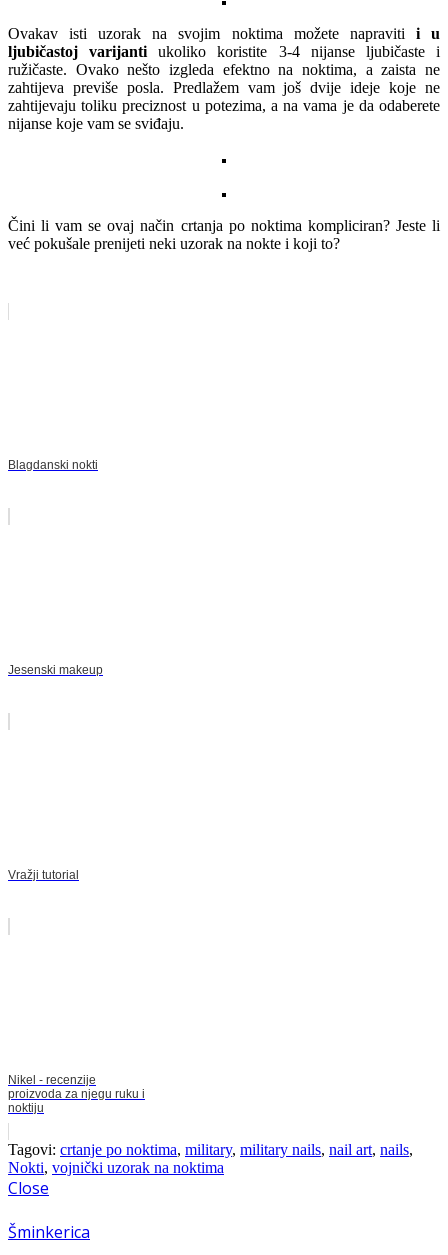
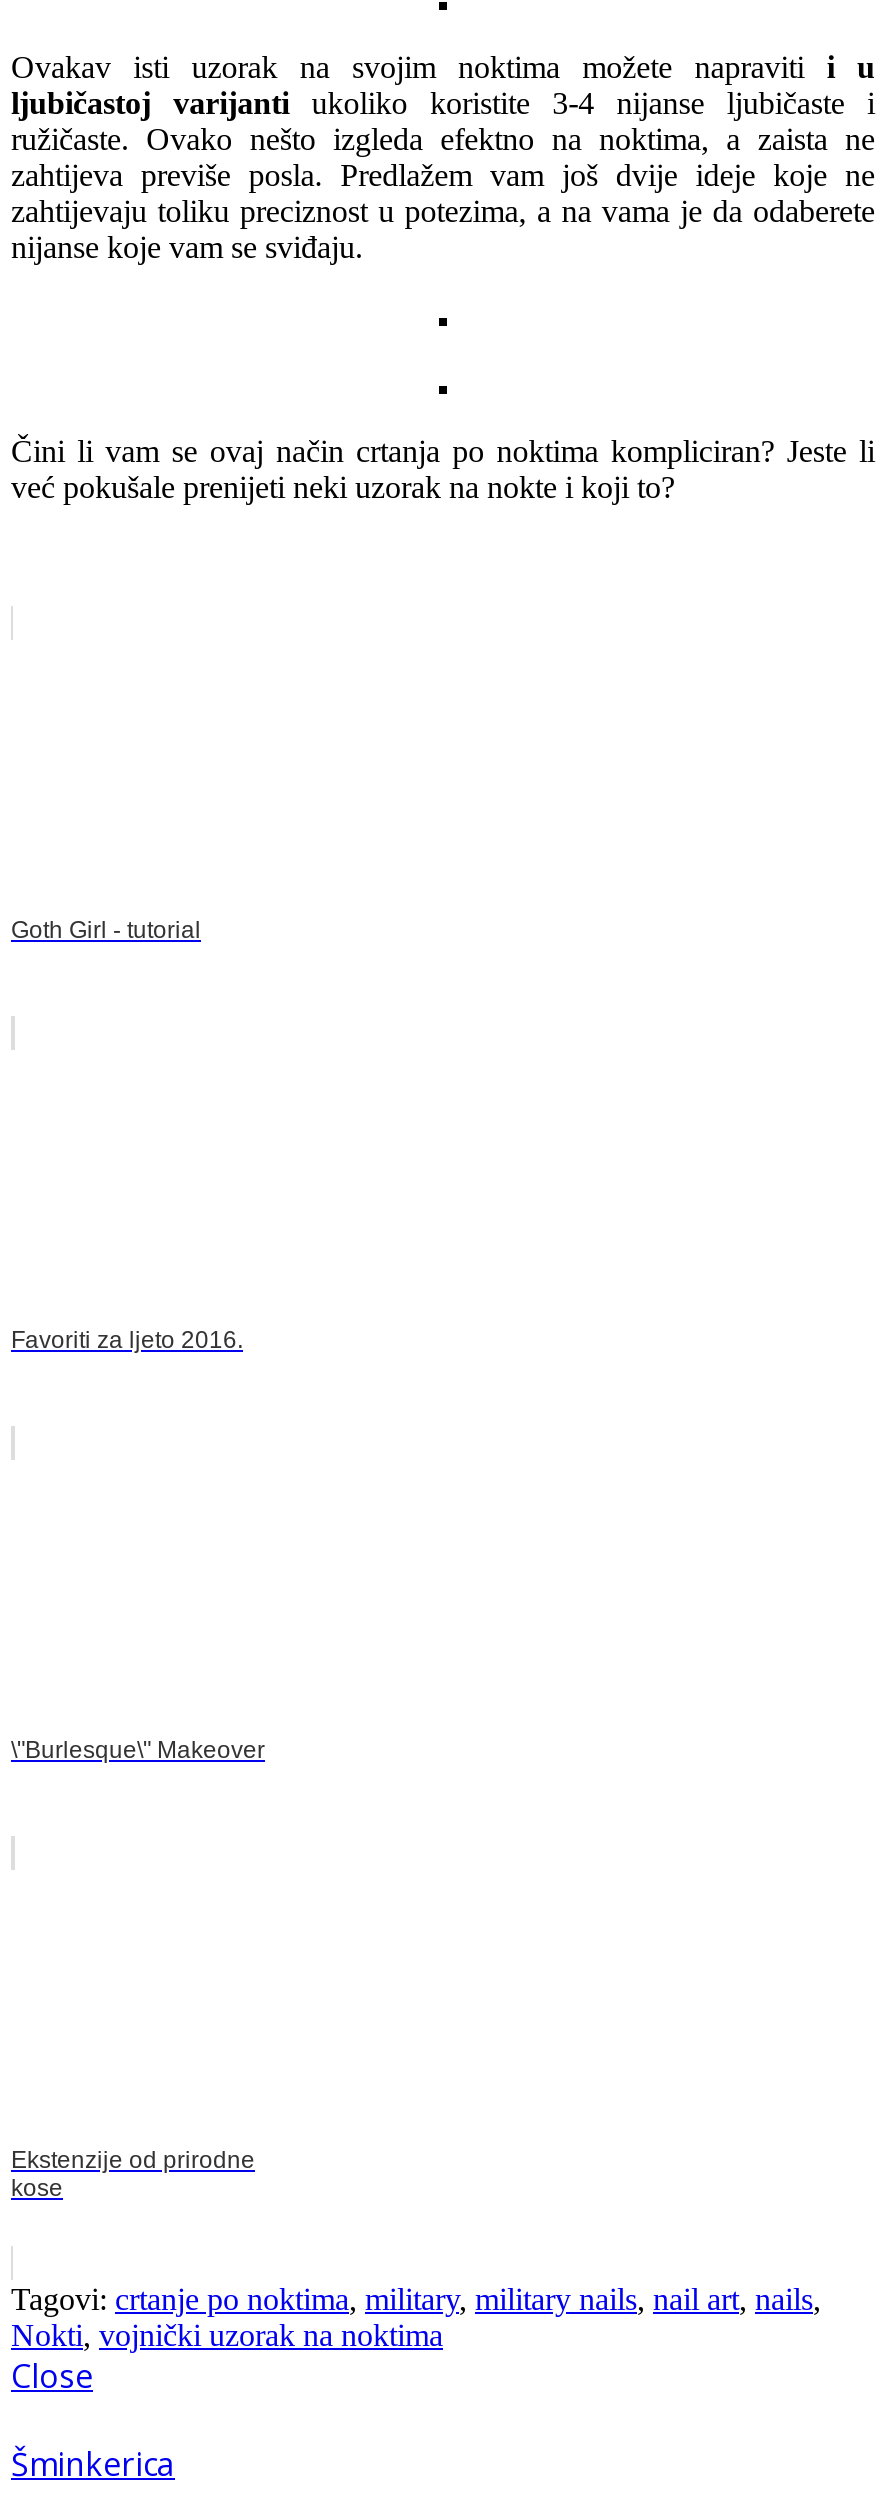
[8,458,98,472] Blagdanski nokti -> [11,916,201,944] Goth Girl - tutorial
[8,663,103,677] Jesenski makeup -> [11,1326,243,1354] Favoriti za ljeto 2016.
[8,868,79,882] Vražji tutorial -> [11,1736,265,1764] \"Burlesque\" Makeover
[8,1073,145,1115] Nikel - recenzije | proizvoda za njegu ruku i | noktiju -> [11,2146,255,2202] Ekstenzije od prirodne | kose

